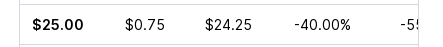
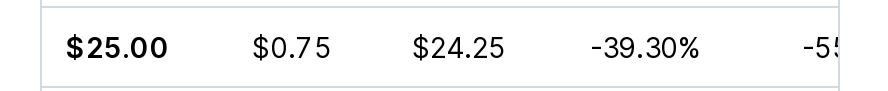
[294,16,351,33] -40.00% -> [590,30,700,64] -39.30%

